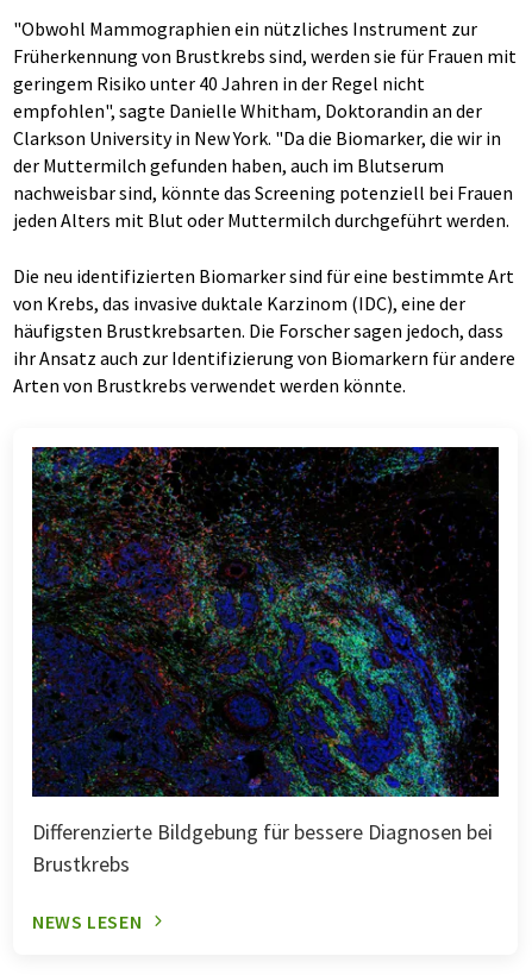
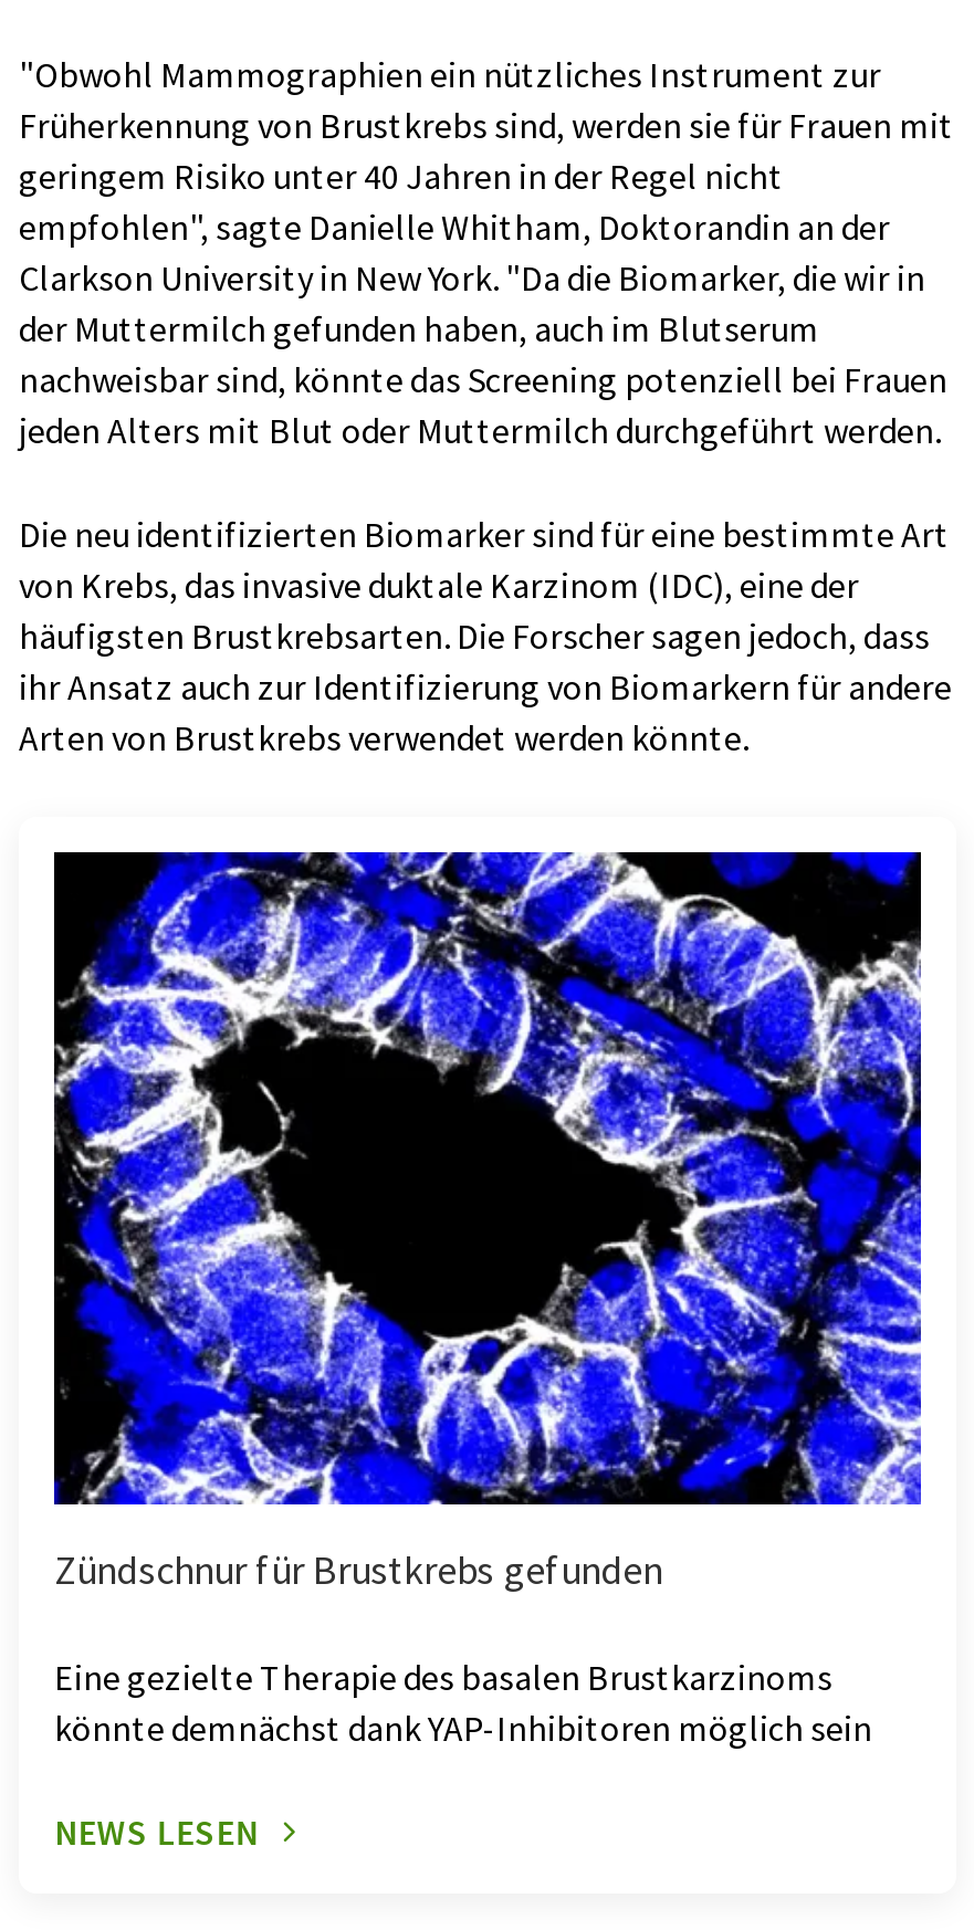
[31,446,500,877] [image] | Differenzierte Bildgebung für bessere Diagnosen bei | Brustkrebs -> [52,850,923,1749] [image] | Zündschnur für Brustkrebs gefunden | Eine gezielte Therapie des basalen Brustkarzinoms | könnte demnächst dank YAP-Inhibitoren möglich sein

